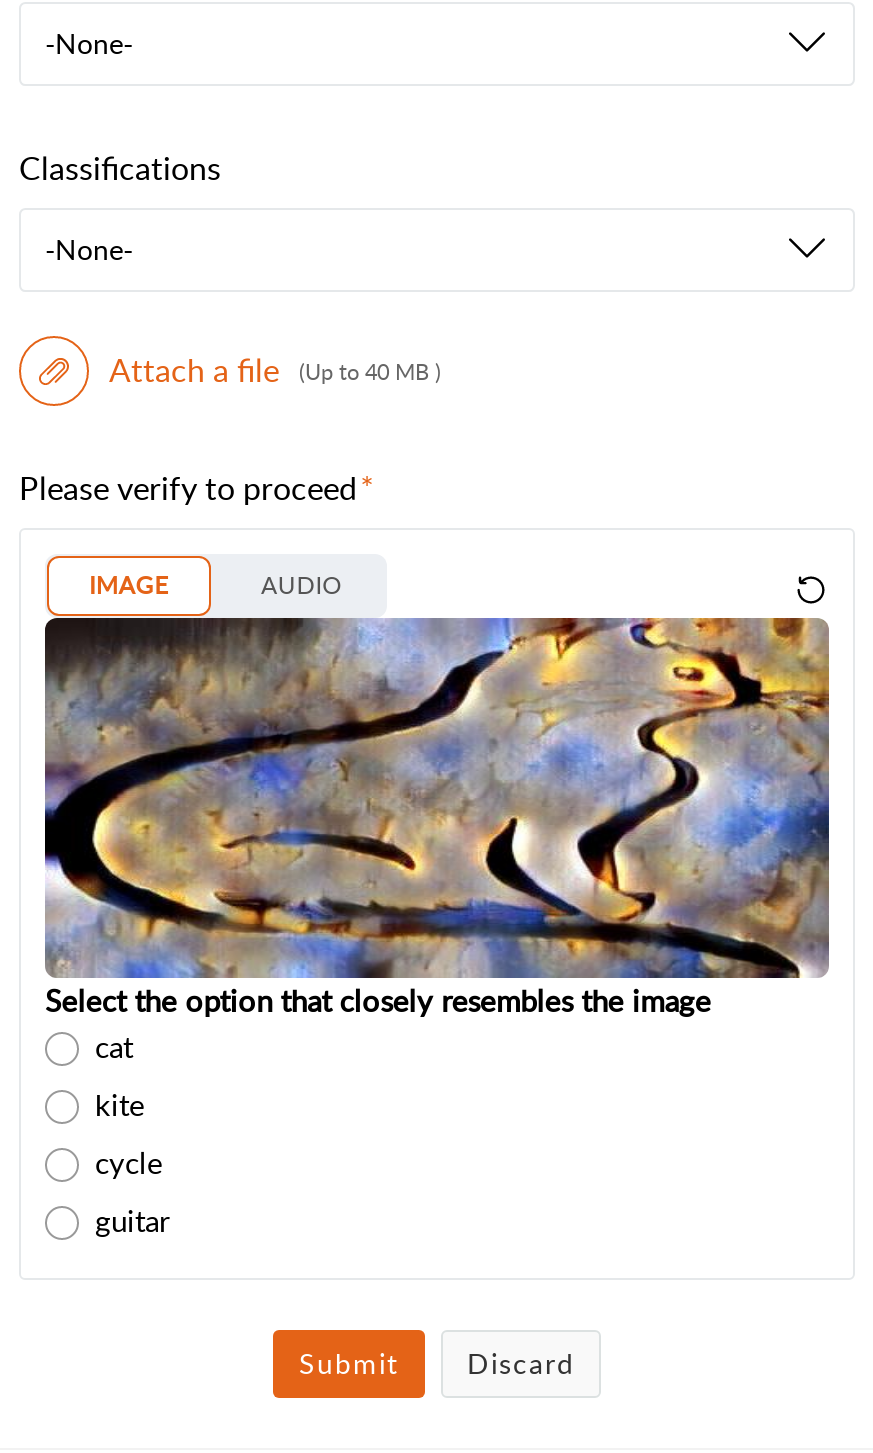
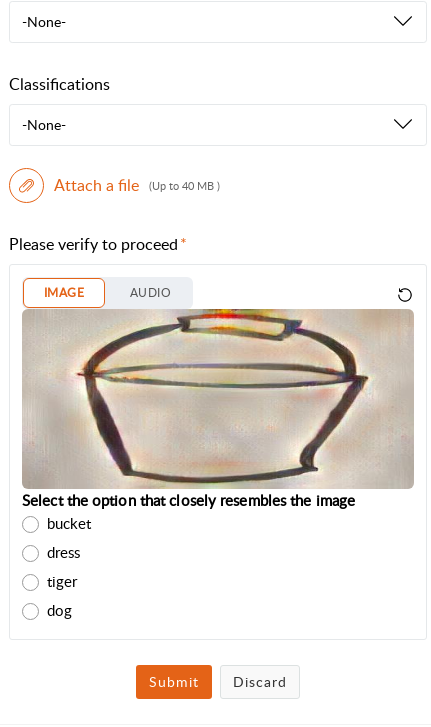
[43,616,829,1239] [image] | cat | kite | cycle | guitar -> [22,308,414,620] [image] | bucket | dress | tiger | dog

